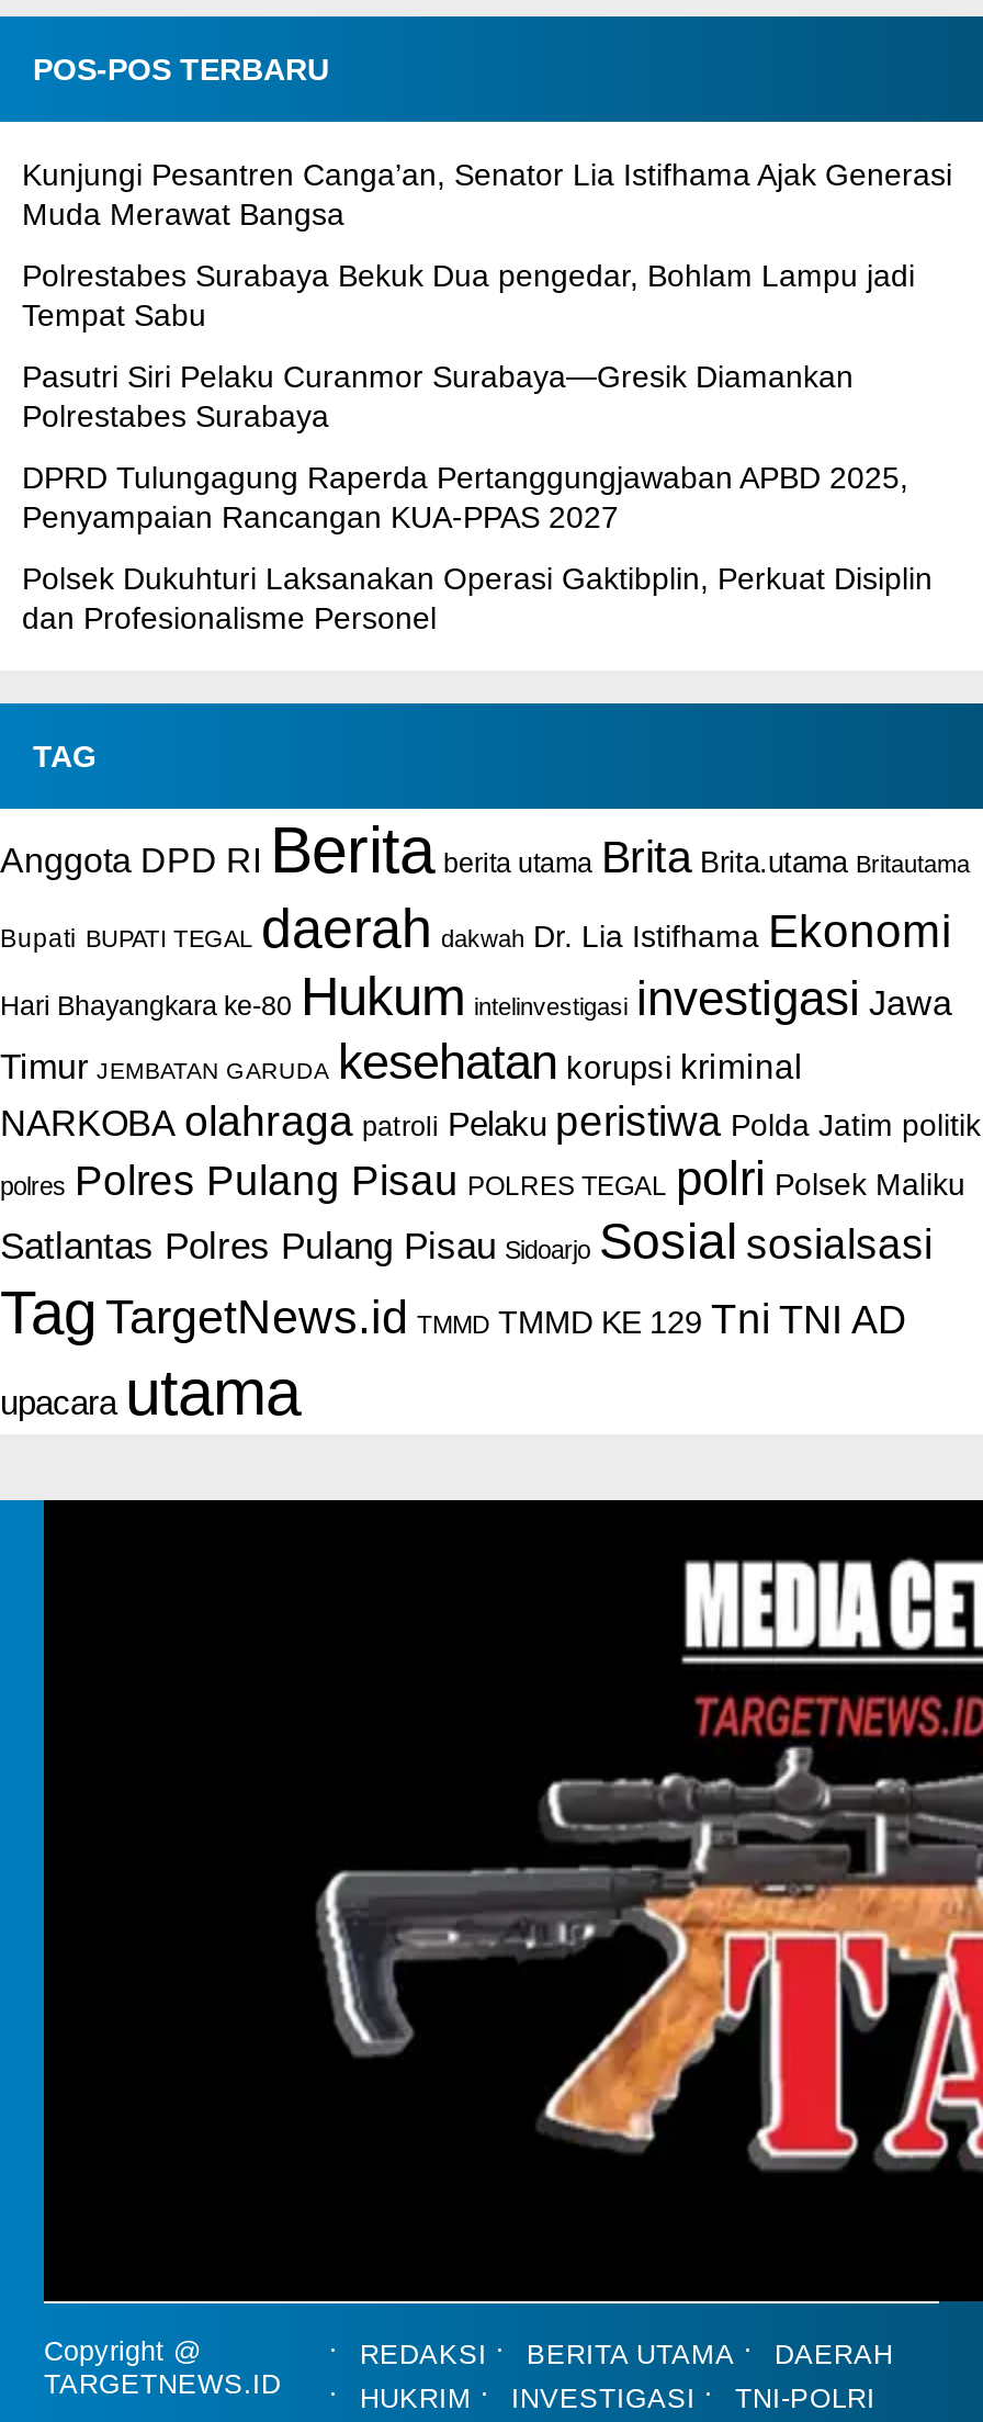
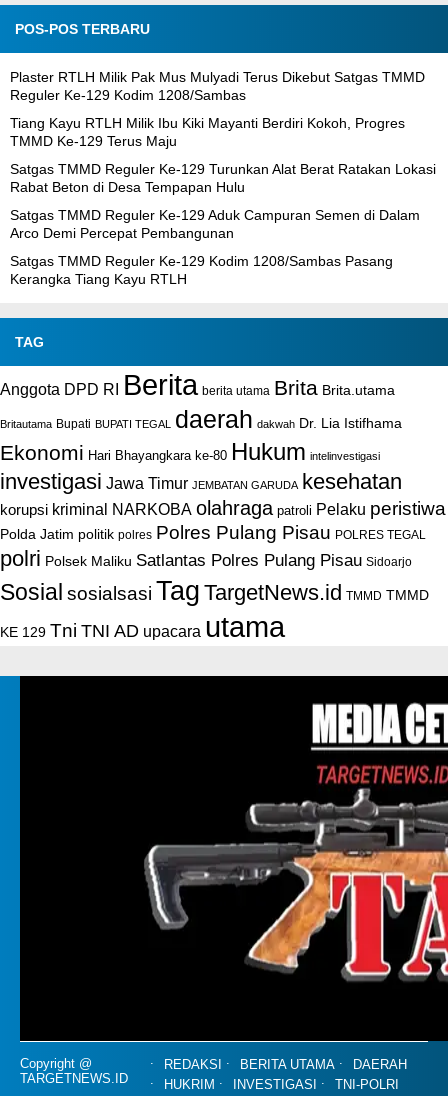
[22,156,952,231] Kunjungi Pesantren Canga’an, Senator Lia Istifhama Ajak Generasi | Muda Merawat Bangsa -> [10,69,425,103] Plaster RTLH Milik Pak Mus Mulyadi Terus Dikebut Satgas TMMD | Reguler Ke-129 Kodim 1208/Sambas
[22,257,915,332] Polrestabes Surabaya Bekuk Dua pengedar, Bohlam Lampu jadi | Tempat Sabu -> [10,115,405,149] Tiang Kayu RTLH Milik Ibu Kiki Mayanti Berdiri Kokoh, Progres | TMMD Ke-129 Terus Maju
[22,358,854,433] Pasutri Siri Pelaku Curanmor Surabaya—Gresik Diamankan | Polrestabes Surabaya -> [10,161,436,195] Satgas TMMD Reguler Ke-129 Turunkan Alat Berat Ratakan Lokasi | Rabat Beton di Desa Tempapan Hulu
[22,459,908,534] DPRD Tulungagung Raperda Pertanggungjawaban APBD 2025, | Penyampaian Rancangan KUA-PPAS 2027 -> [10,207,420,241] Satgas TMMD Reguler Ke-129 Aduk Campuran Semen di Dalam | Arco Demi Percepat Pembangunan
[22,560,933,635] Polsek Dukuhturi Laksanakan Operasi Gaktibplin, Perkuat Disiplin | dan Profesionalisme Personel -> [10,253,393,287] Satgas TMMD Reguler Ke-129 Kodim 1208/Sambas Pasang | Kerangka Tiang Kayu RTLH

